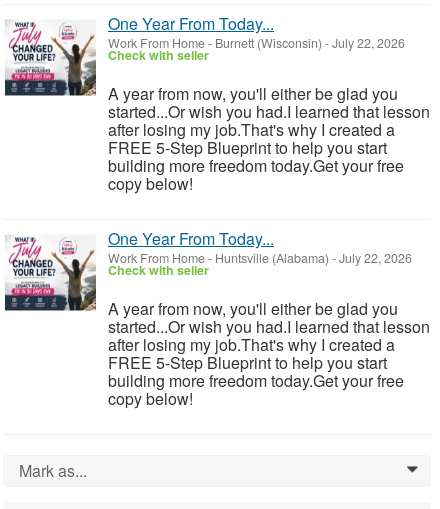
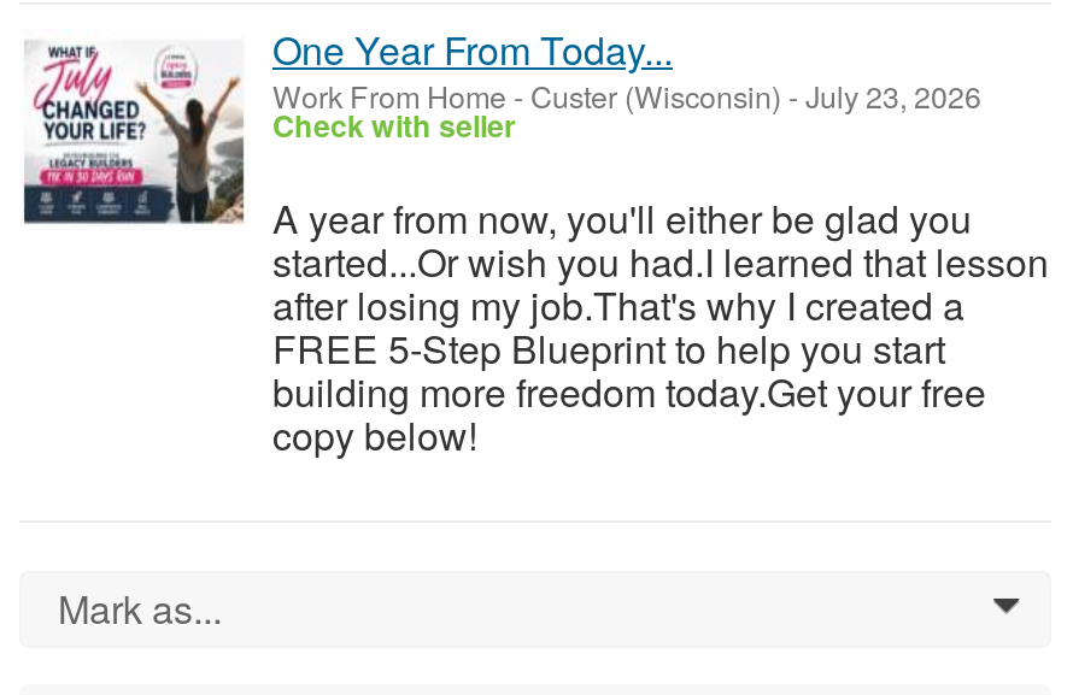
[108,34,430,267] Work From Home - Burnett (Wisconsin) -July 22, 2026 | Check with seller | A year from now, you'll either be glad you | started...Or wish you had.I learned that lesson | after losing my job.That's why I created a | FREE 5-Step Blueprint to help you start | building more freedom today.Get your free | copy below! | One Year From Today... | Work From Home - Huntsville (Alabama) -July 22, 2026 -> [272,75,981,118] Work From Home - Custer (Wisconsin) - July 23, 2026

